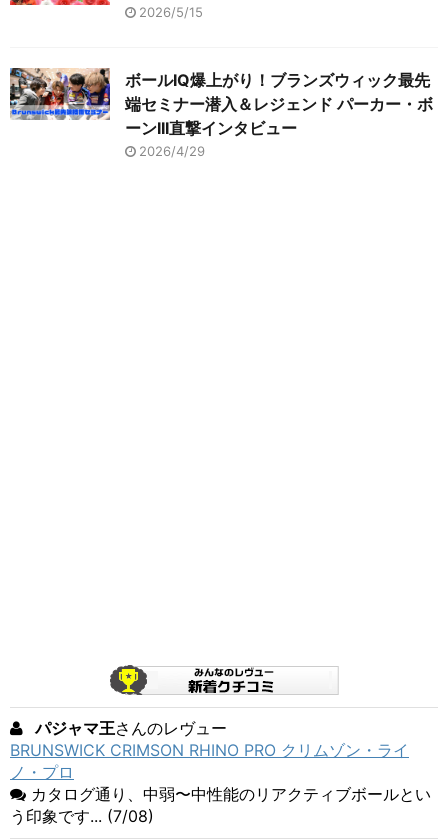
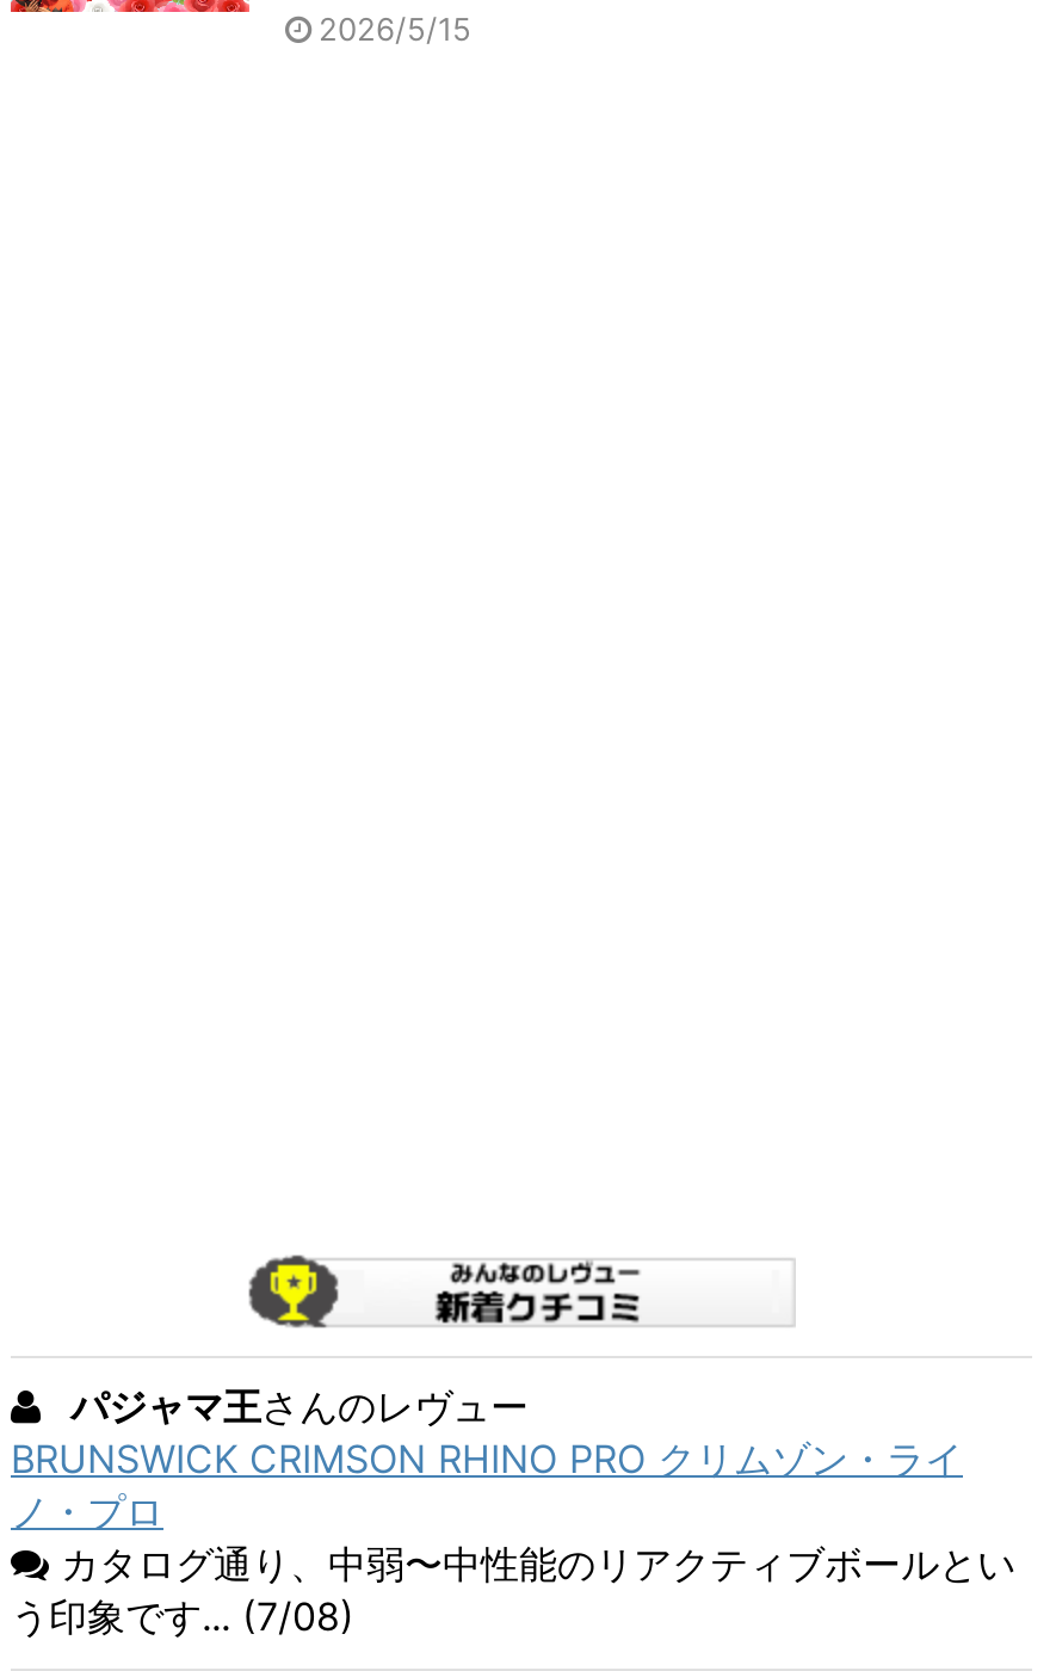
[9,67,433,159] [image] | ボールIQ爆上がり！ブランズウィック最先 | 端セミナー潜入＆レジェンド パーカー・ボ | ーンIII直撃インタビュー | 2026/4/29 -> none

